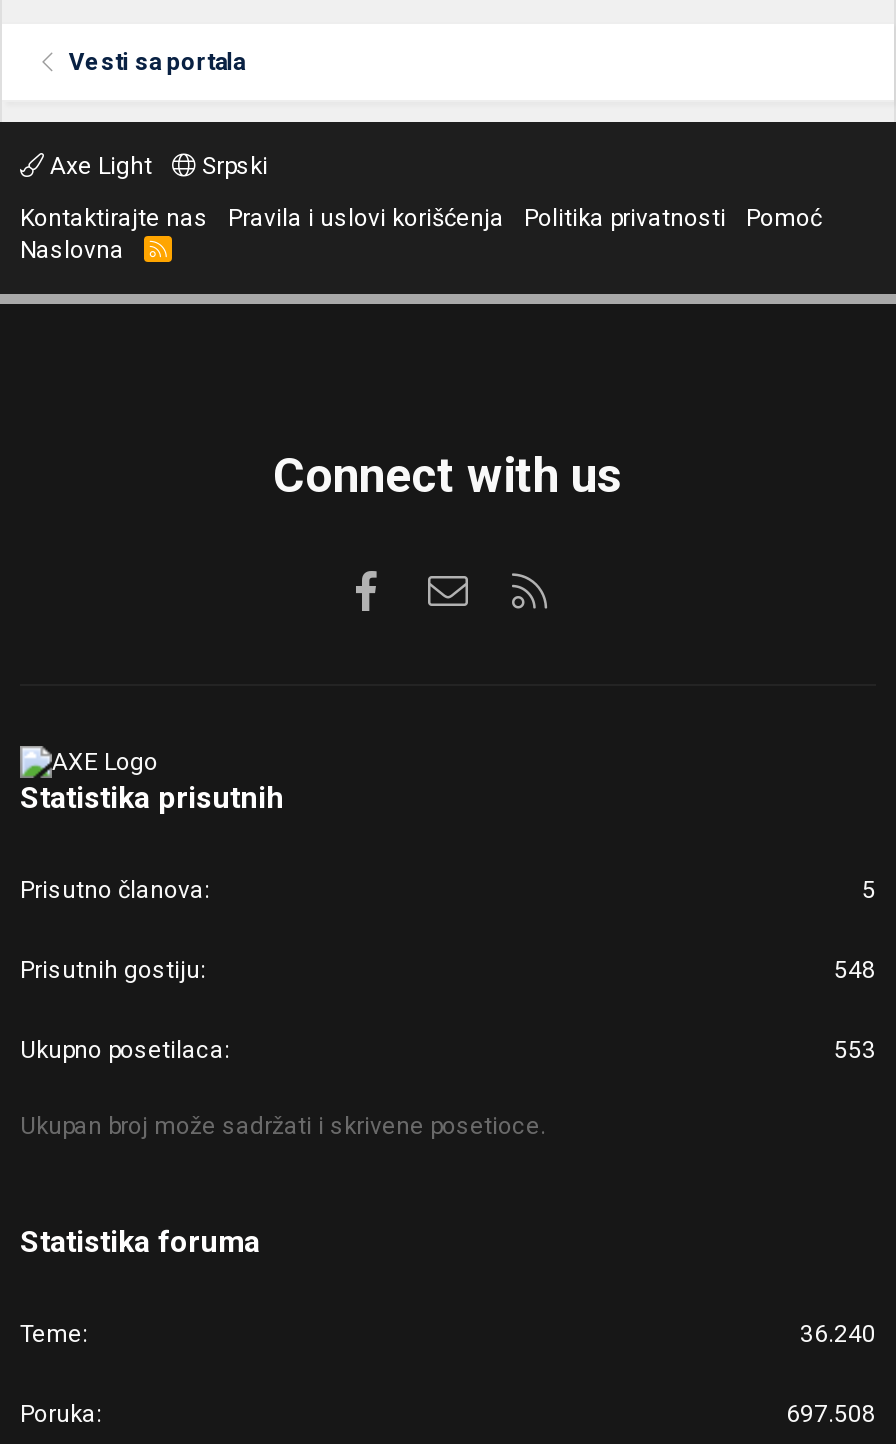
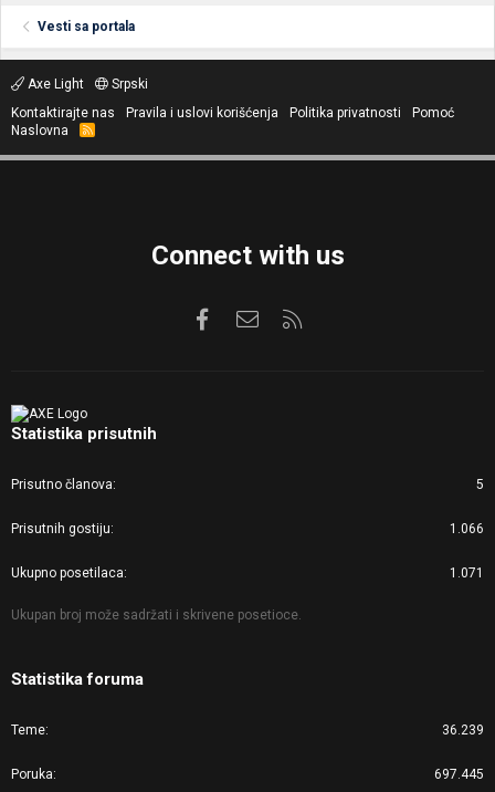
[834,956,876,984] 548 -> [450,521,484,537] 1.066
[834,1036,876,1064] 553 -> [450,565,484,581] 1.071
[800,1320,876,1348] 36.240 -> [442,723,484,738] 36.239
[786,1400,876,1428] 697.508 -> [434,767,484,782] 697.445

